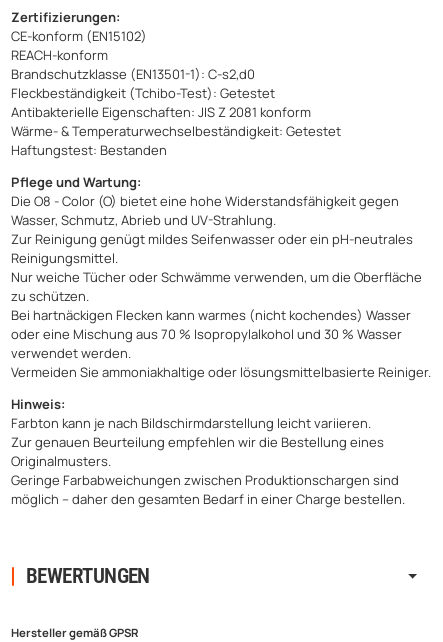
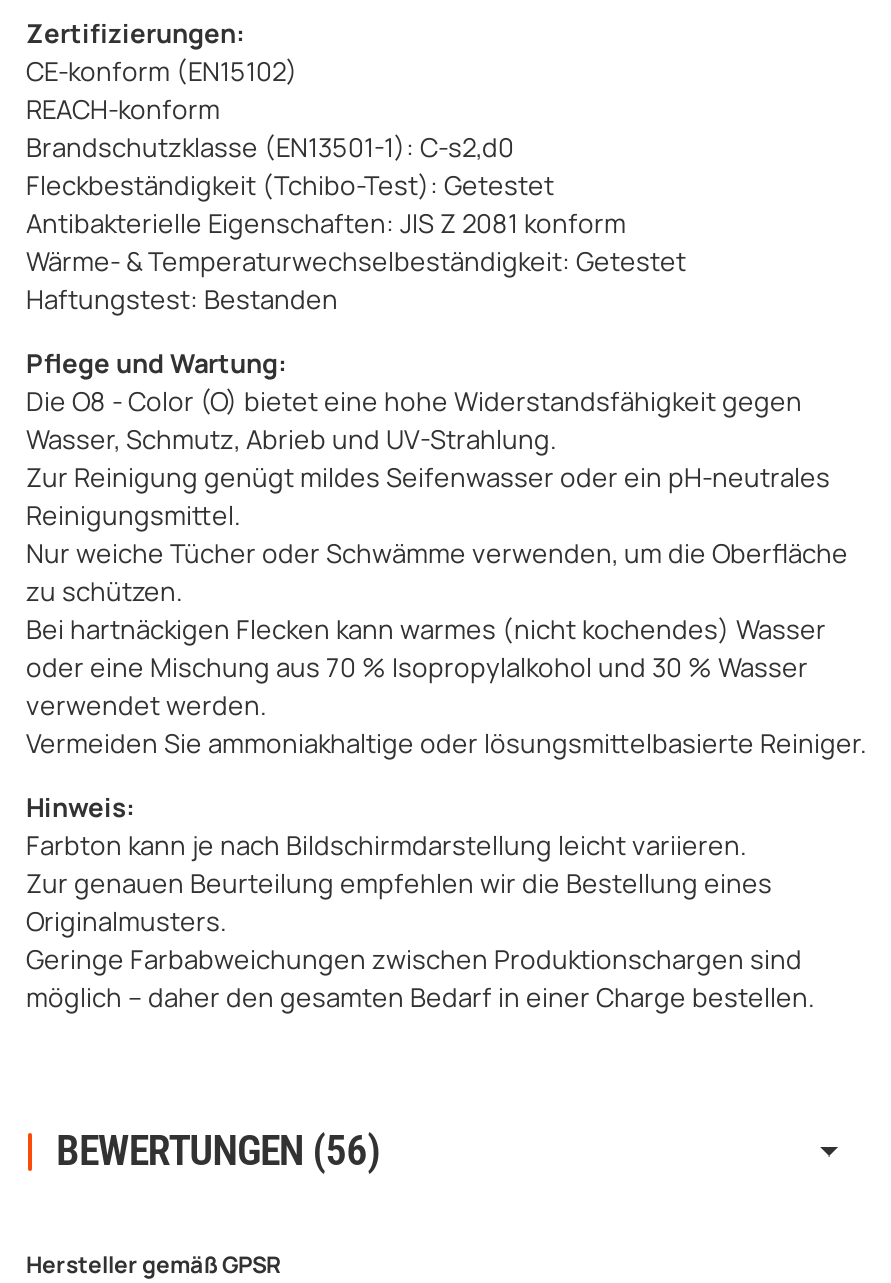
[26,564,150,588] BEWERTUNGEN -> [56,1127,380,1175] BEWERTUNGEN (56)

